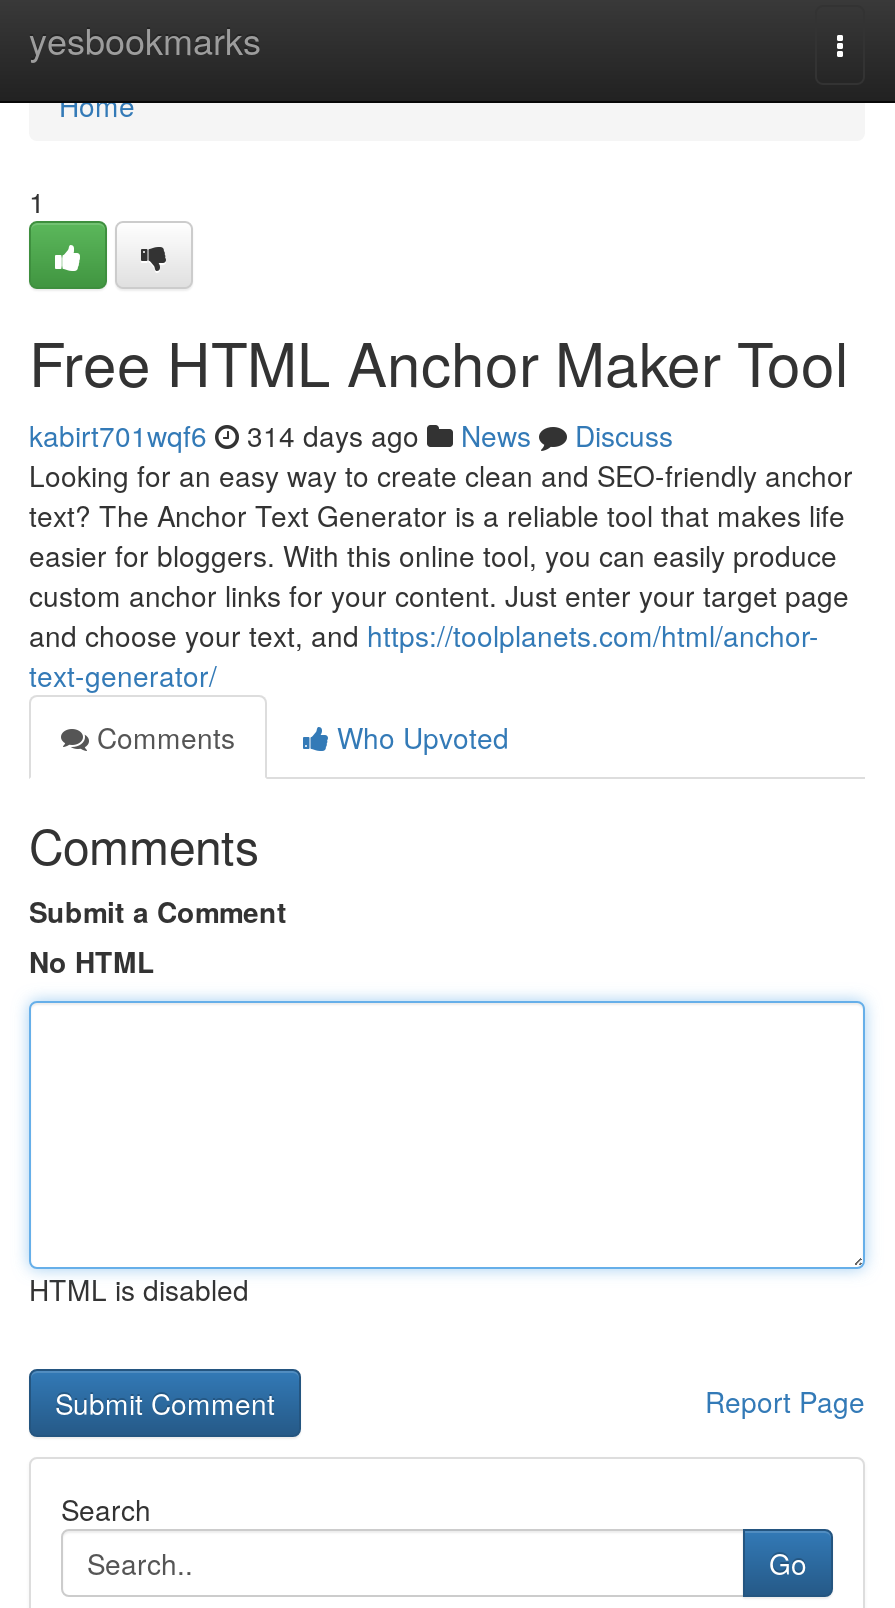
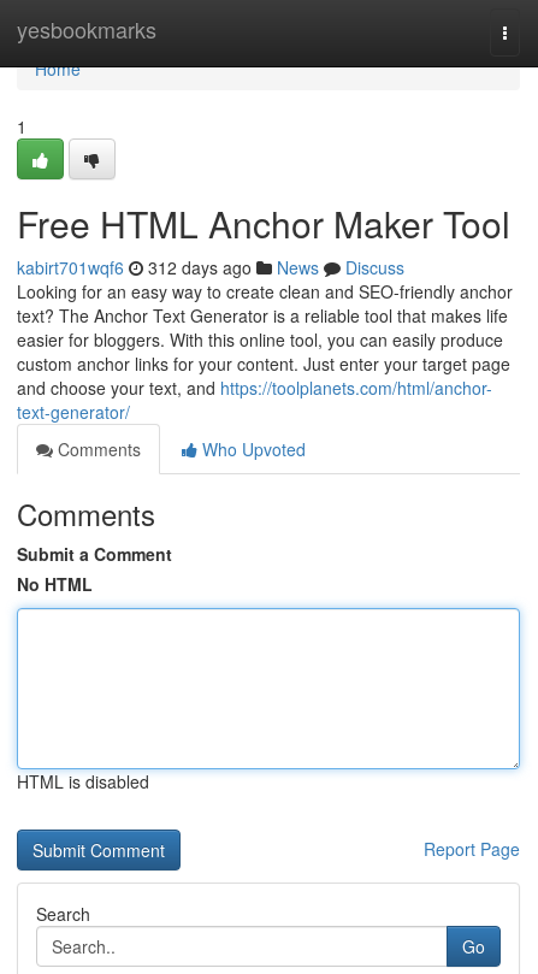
[29,415,673,455] kabirt701wqf6 314 days ago News Discuss -> [17,255,404,279] kabirt701wqf6 312 days ago News Discuss

